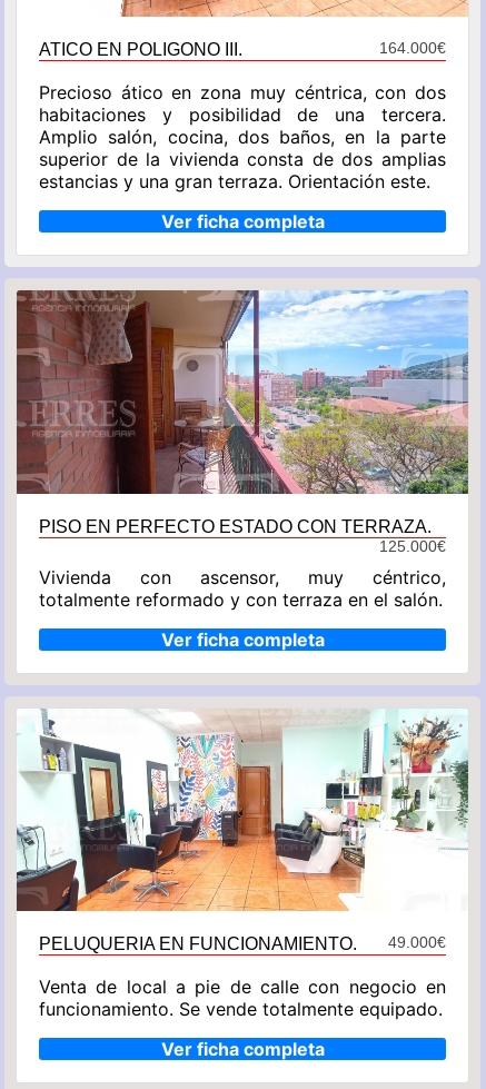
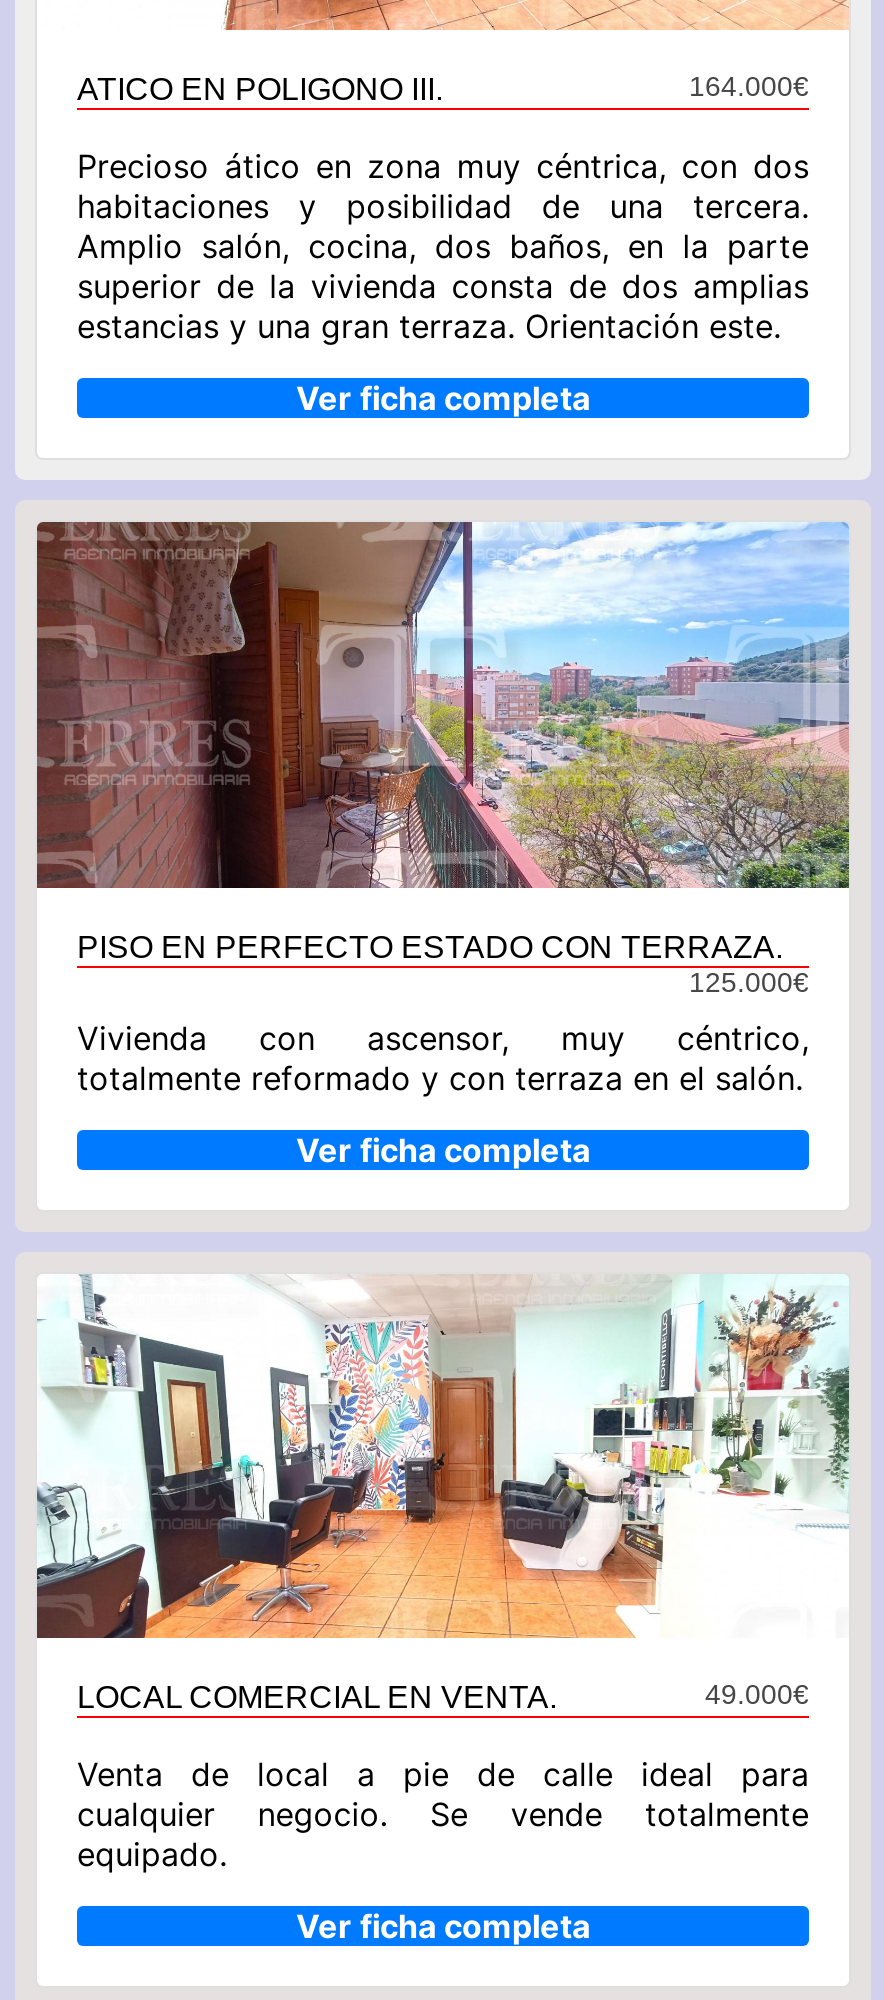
[39,935,357,954] PELUQUERIA EN FUNCIONAMIENTO. -> [77,1681,557,1715] LOCAL COMERCIAL EN VENTA.
[39,976,446,1020] Venta de local a pie de calle con negocio en | funcionamiento. Se vende totalmente equipado. -> [77,1755,809,1875] Venta de local a pie de calle ideal para | cualquier negocio. Se vende totalmente | equipado.

